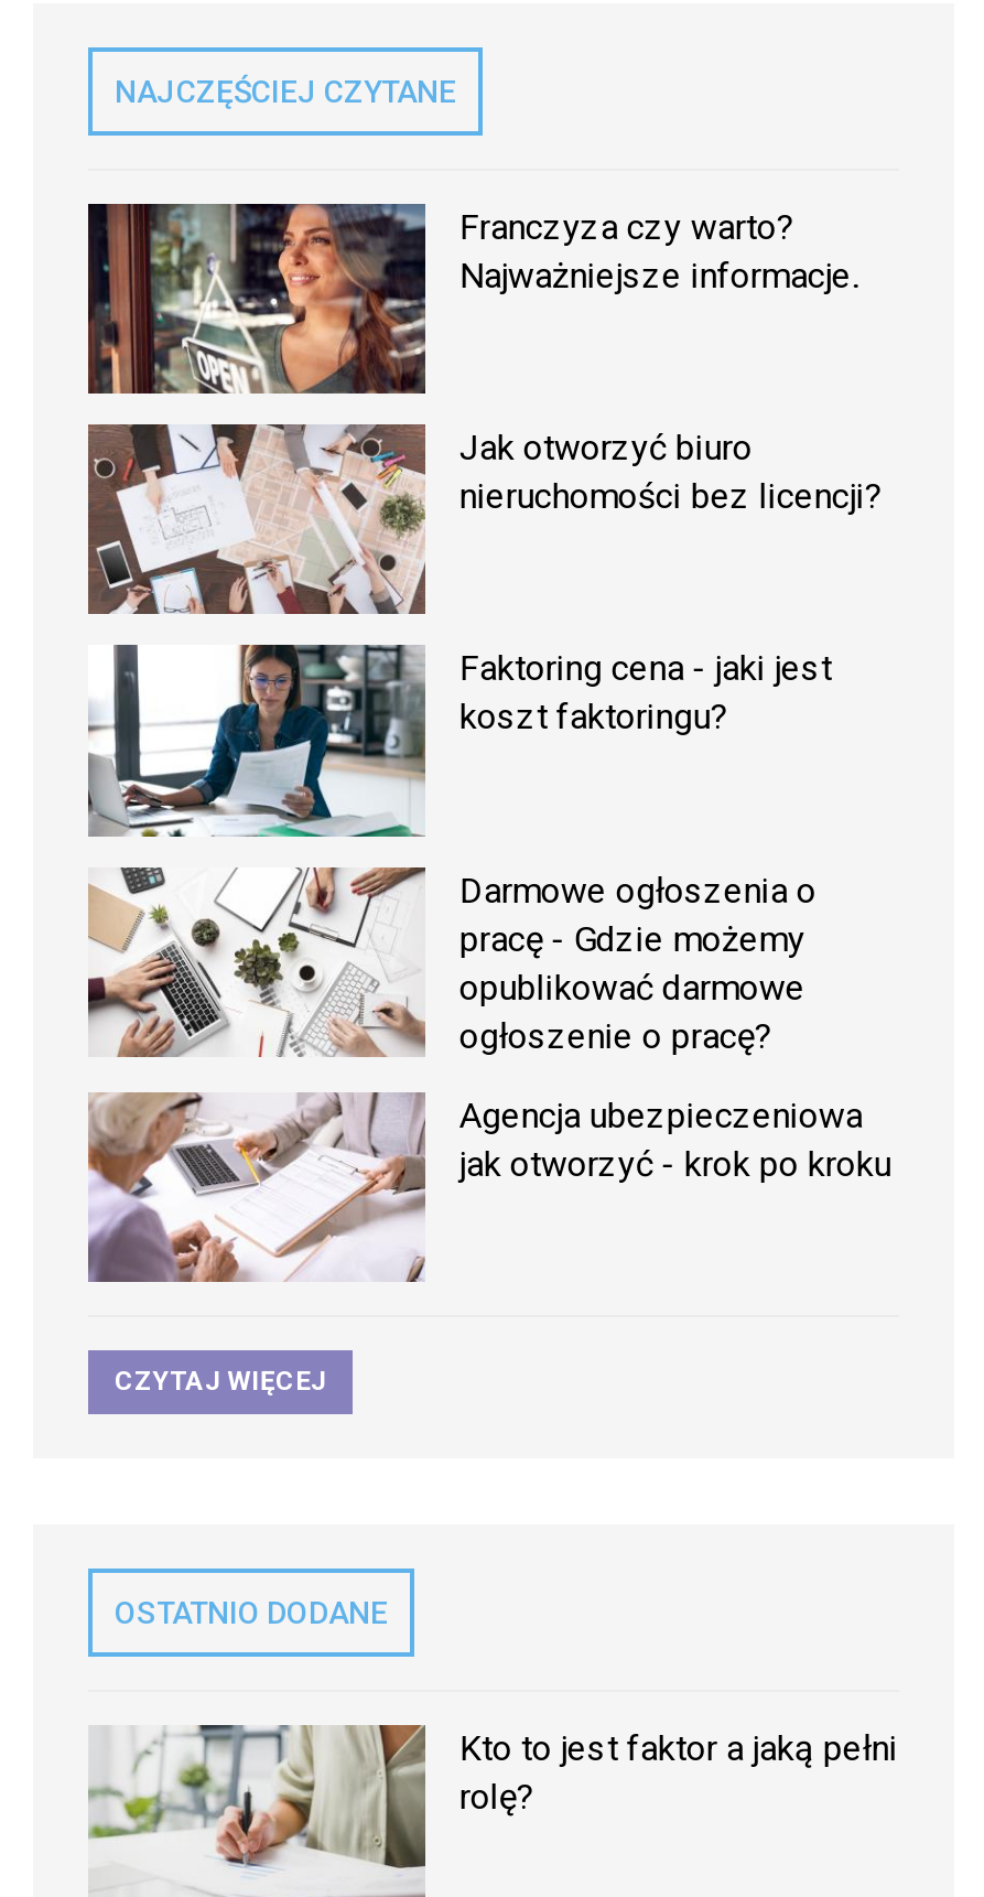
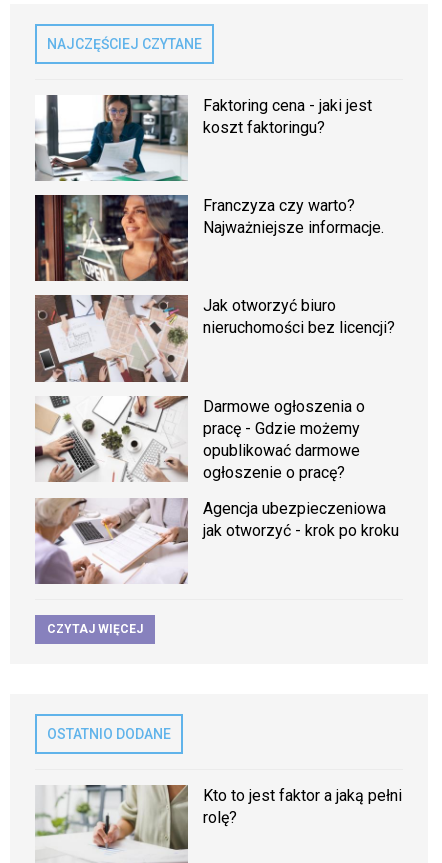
moved [88,200,882,517] -> [35,193,395,337]: [image] | Franczyza czy warto? | Najważniejsze informacje. | Jak otworzyć biuro | nieruchomości bez licencji?
moved [86,420,430,618] -> [34,293,190,383]: [image]
moved [88,643,831,839] -> [35,94,372,182]: [image] | Faktoring cena - jaki jest | koszt faktoringu?

